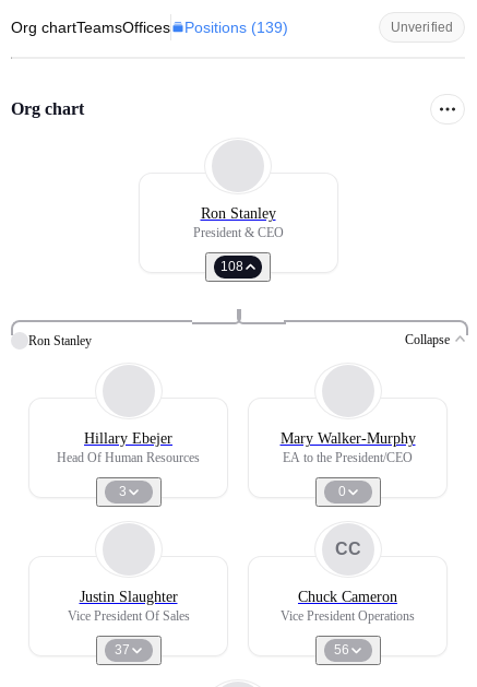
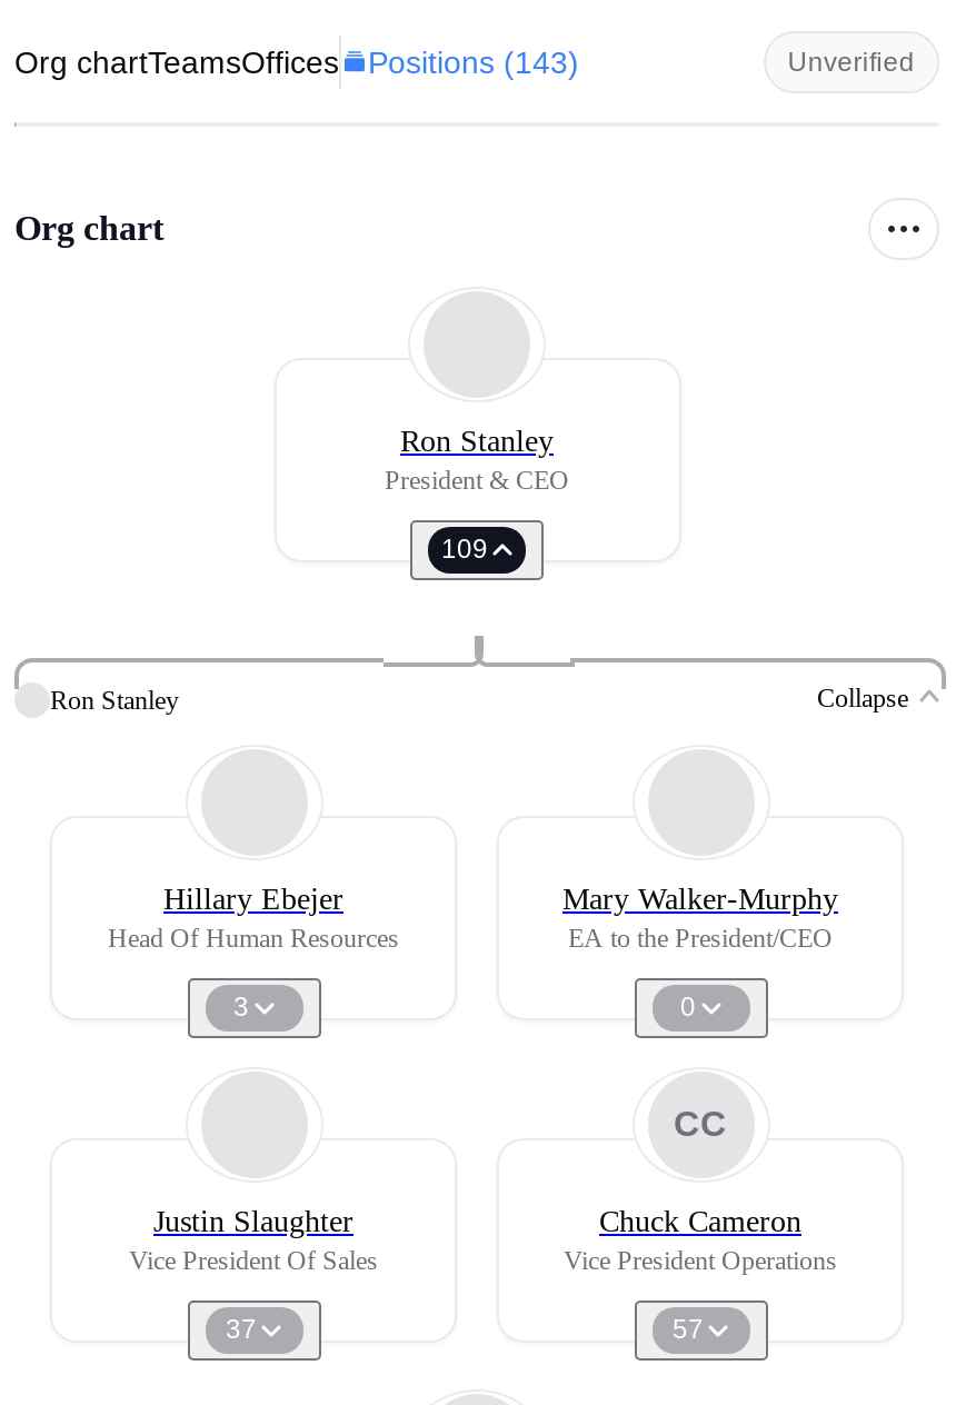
[11,18,288,36] Org chartTeamsOffices Positions (139) -> [14,44,579,80] Org chartTeamsOffices Positions (143)
[220,259,243,274] 108 -> [441,534,488,565] 109
[334,642,349,658] 56 -> [673,1314,704,1345] 57

